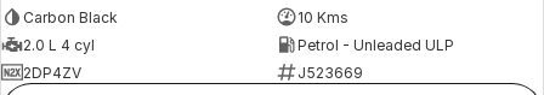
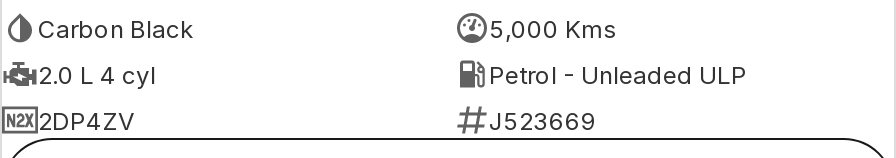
[297,8,348,26] 10 Kms -> [489,14,617,44] 5,000 Kms

